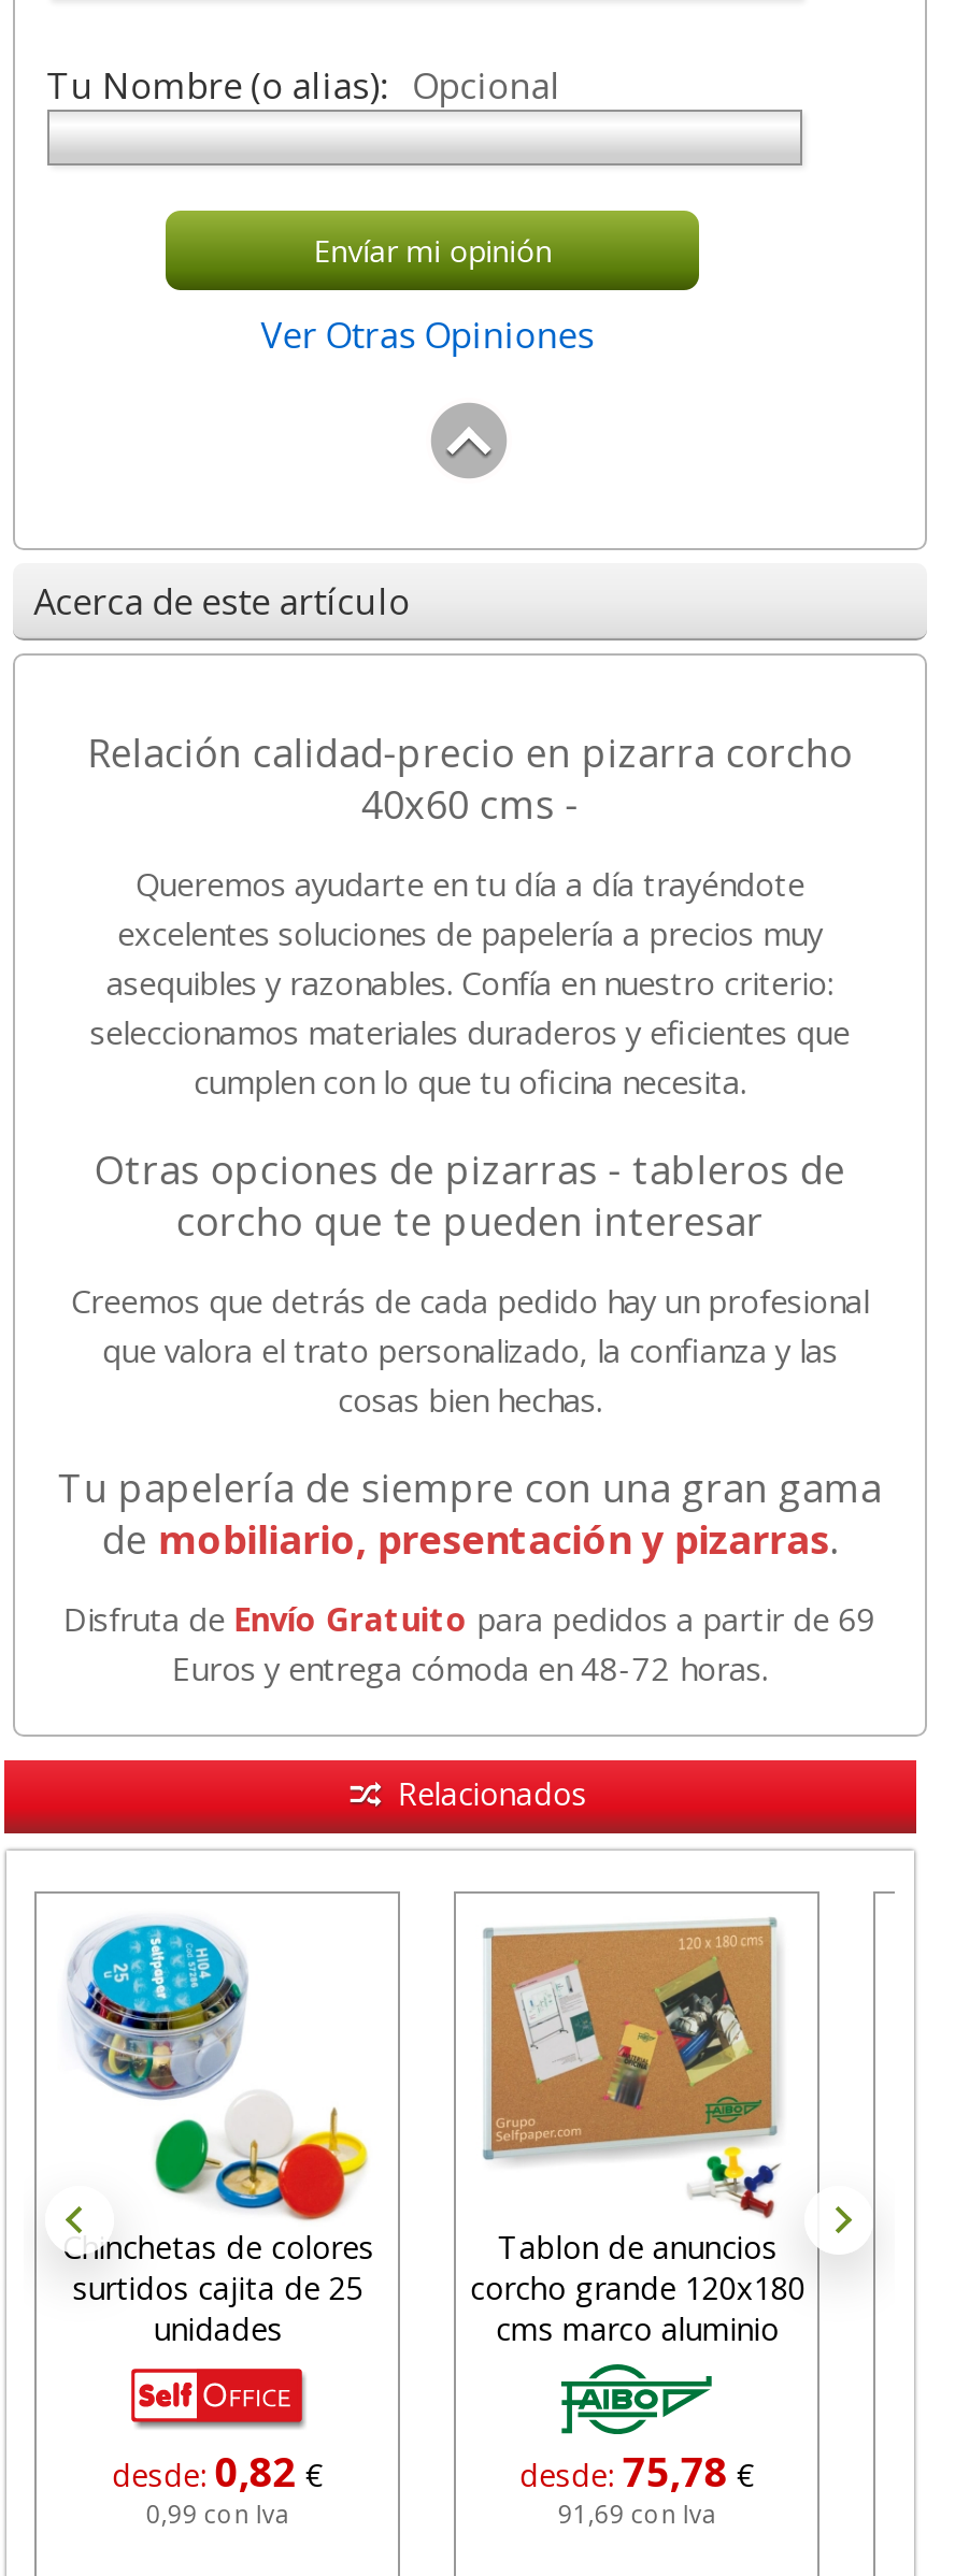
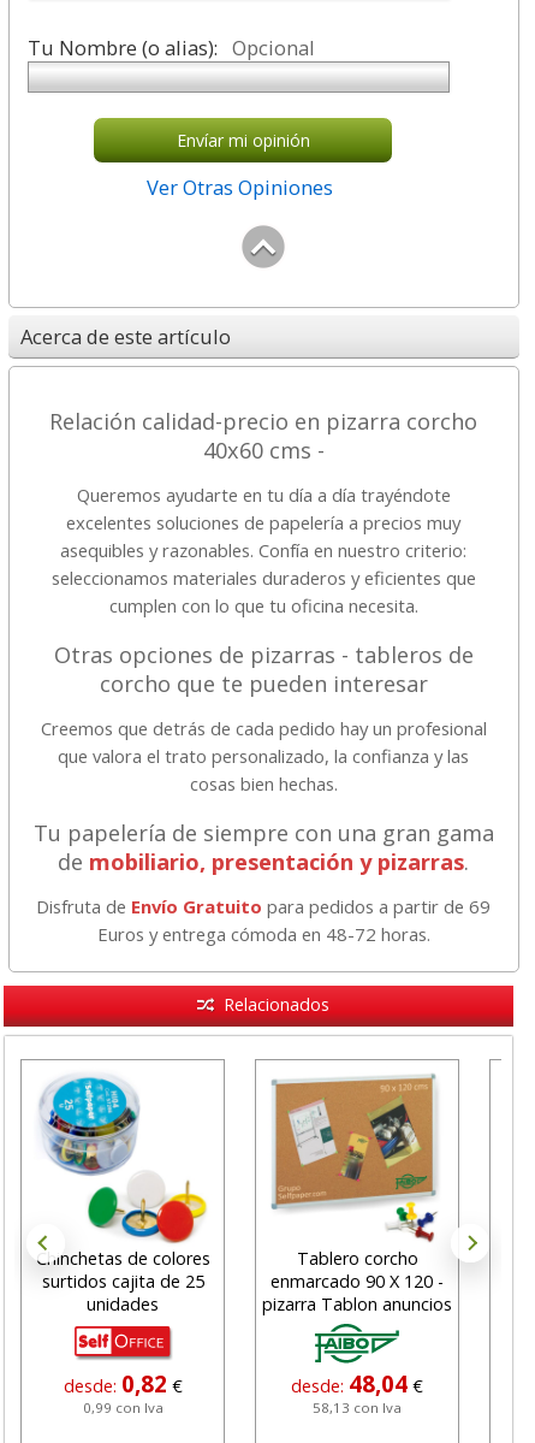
[470,2227,805,2350] Tablon de anuncios | corcho grande 120x180 | cms marco aluminio -> [263,1247,453,1316] Tablero corcho | enmarcado 90 X 120 - | pizarra Tablon anuncios
[519,2444,756,2530] desde: 75,78 € | 91,69 con Iva -> [291,1369,424,1417] desde: 48,04 € | 58,13 con Iva

